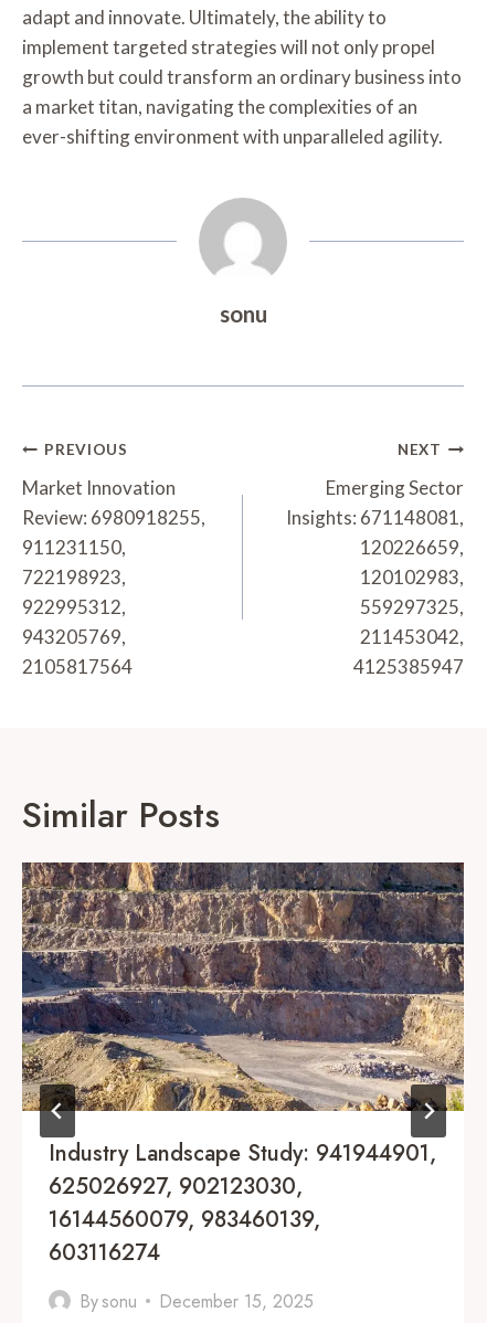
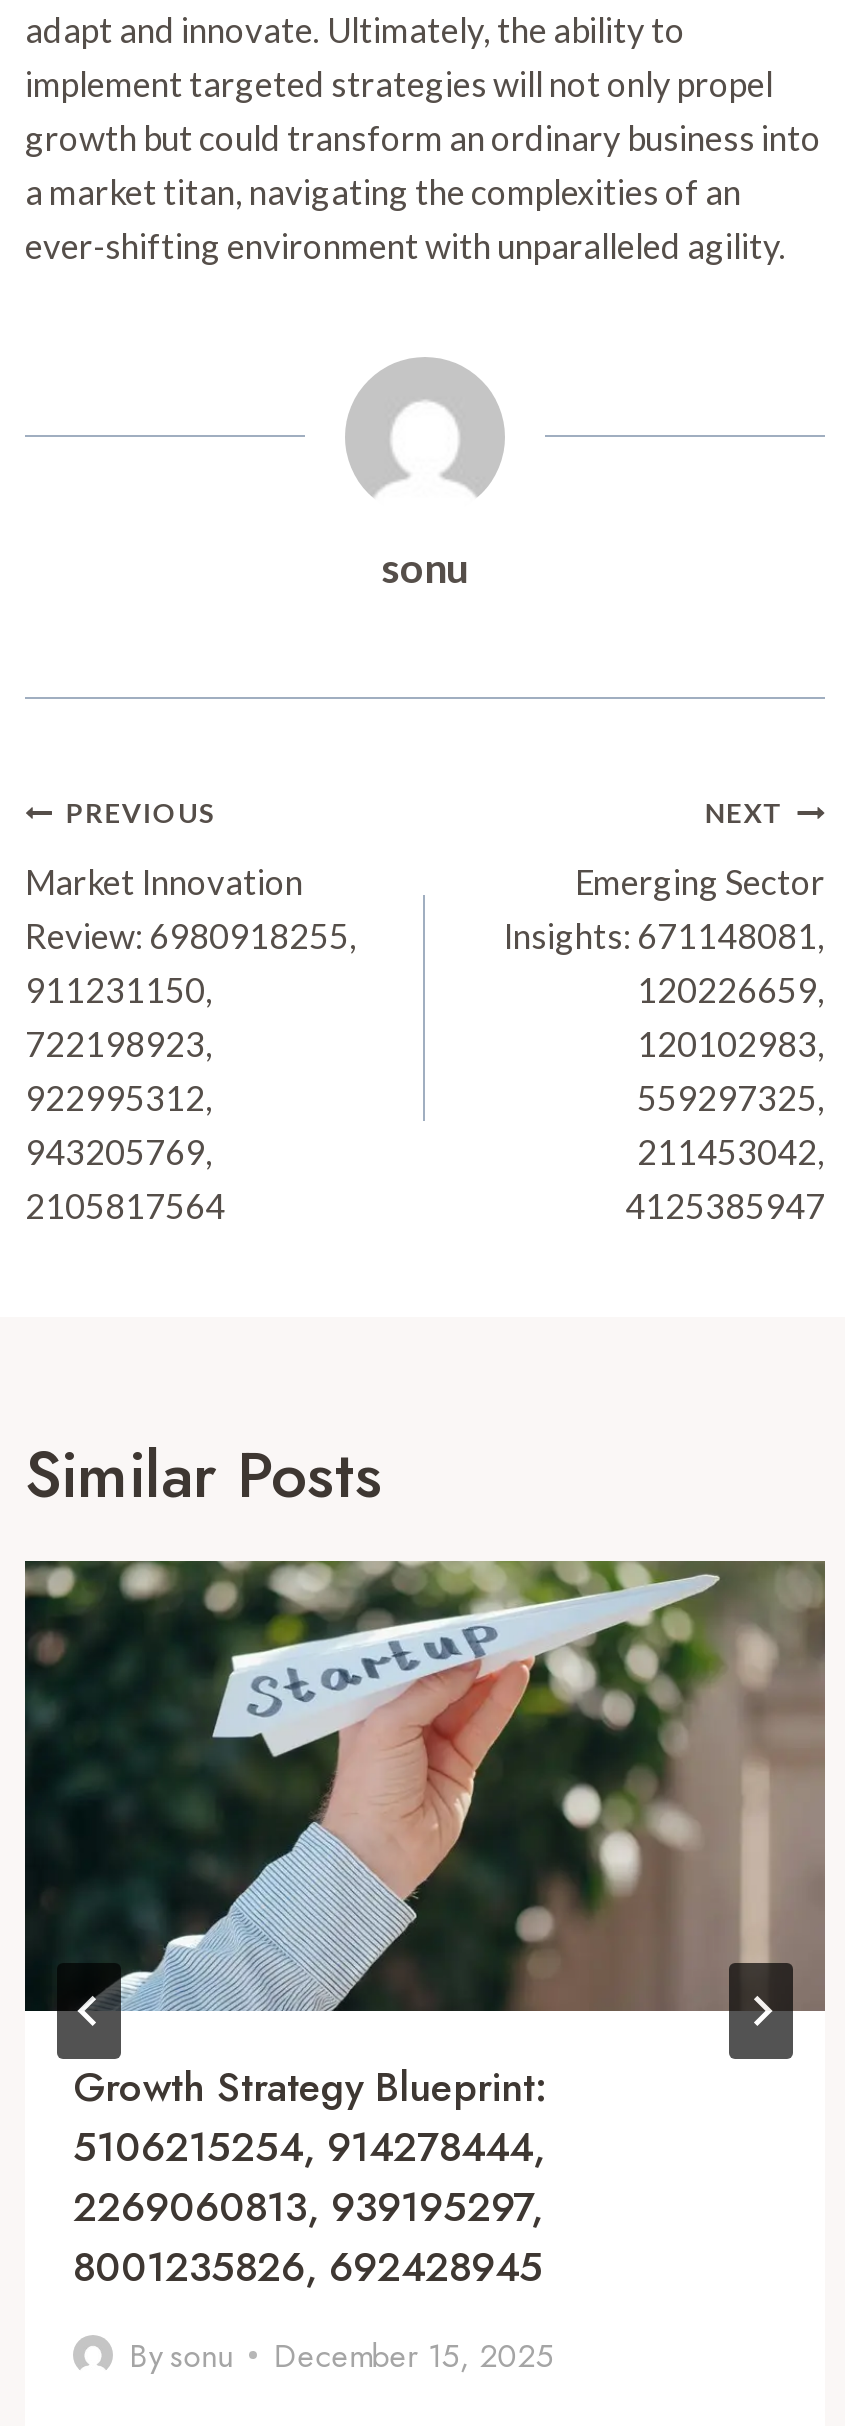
[21,861,465,1269] [image] | Industry Landscape Study: 941944901, | 625026927, 902123030, | 16144560079, 983460139, | 603116274 -> [23,1559,825,2296] [image] | Growth Strategy Blueprint: | 5106215254, 914278444, | 2269060813, 939195297, | 8001235826, 692428945

